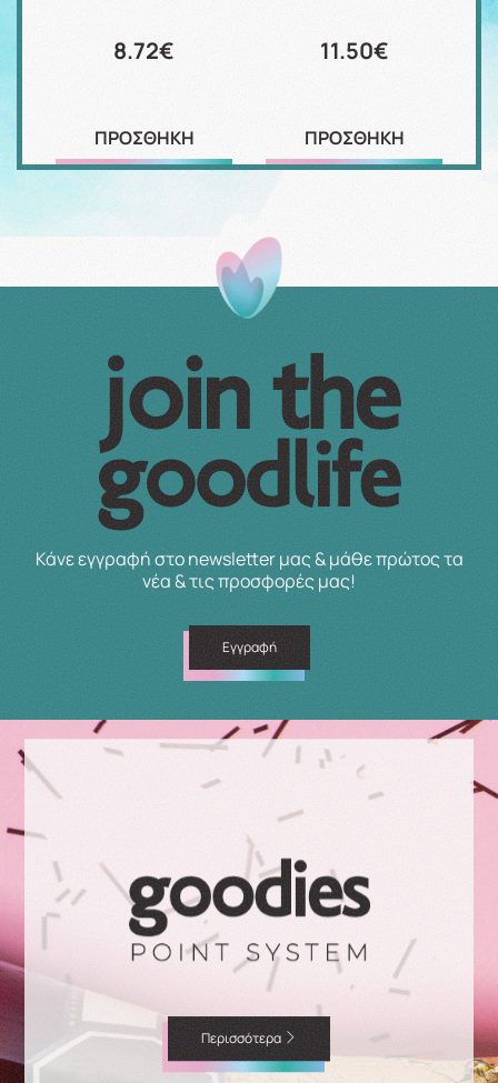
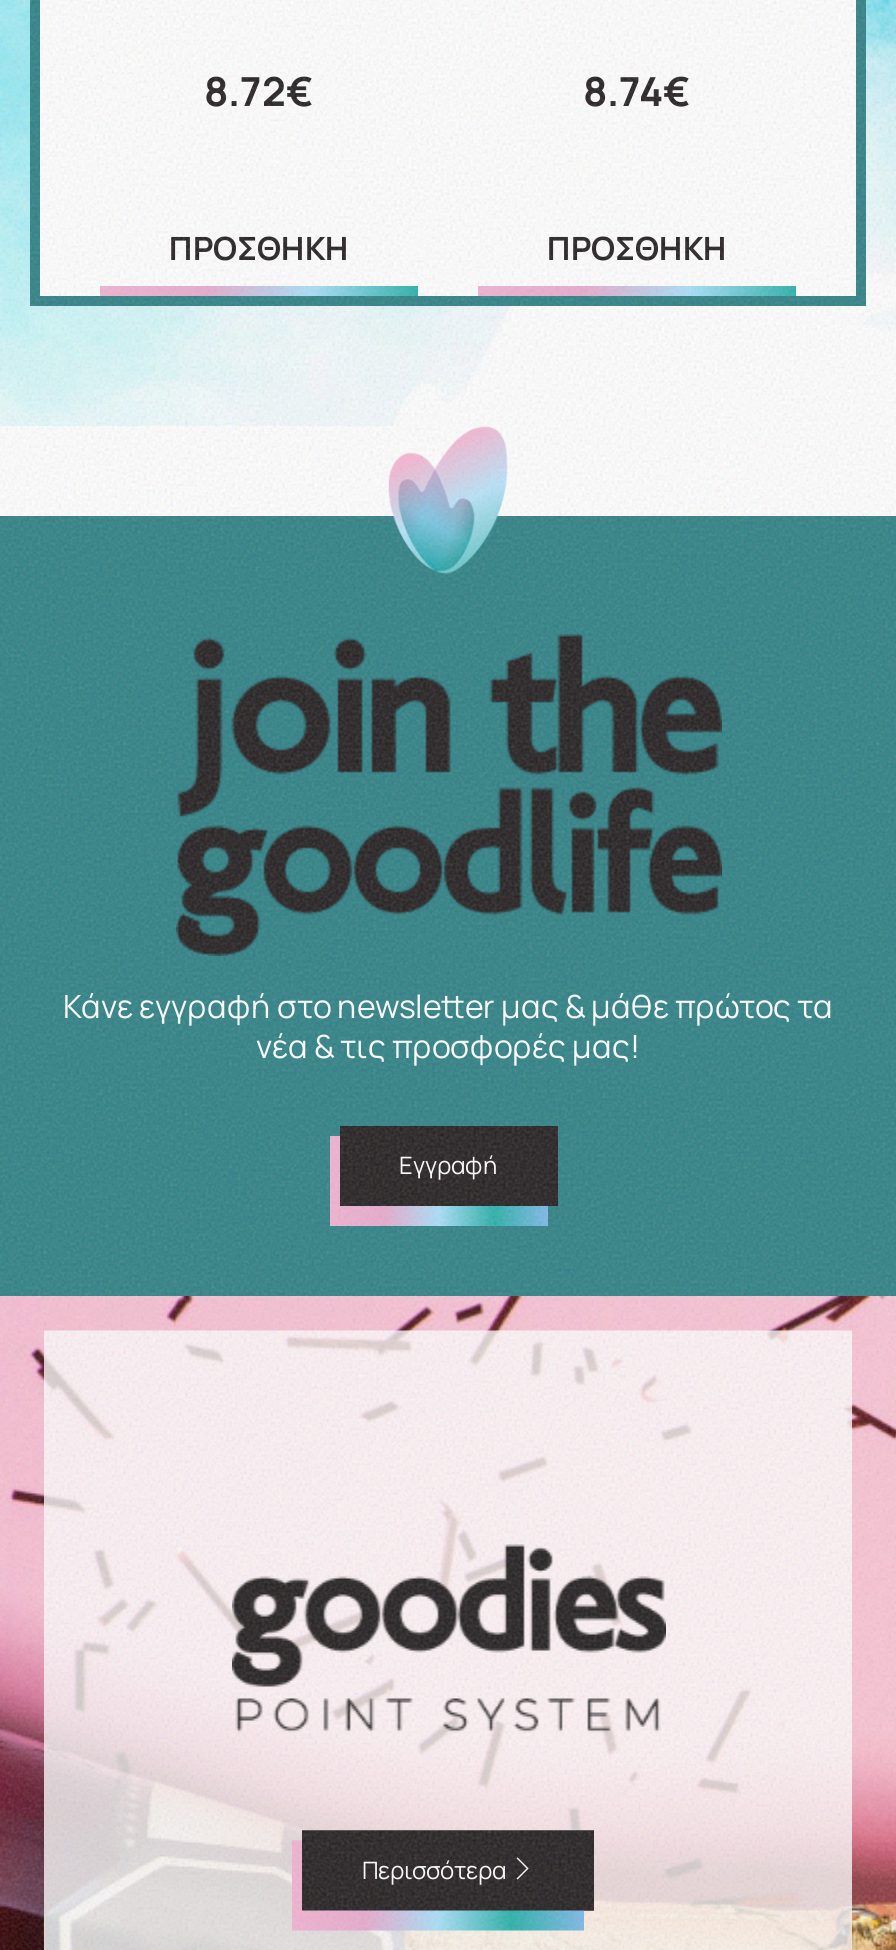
[320,36,389,66] 11.50€ -> [583,64,691,118] 8.74€

